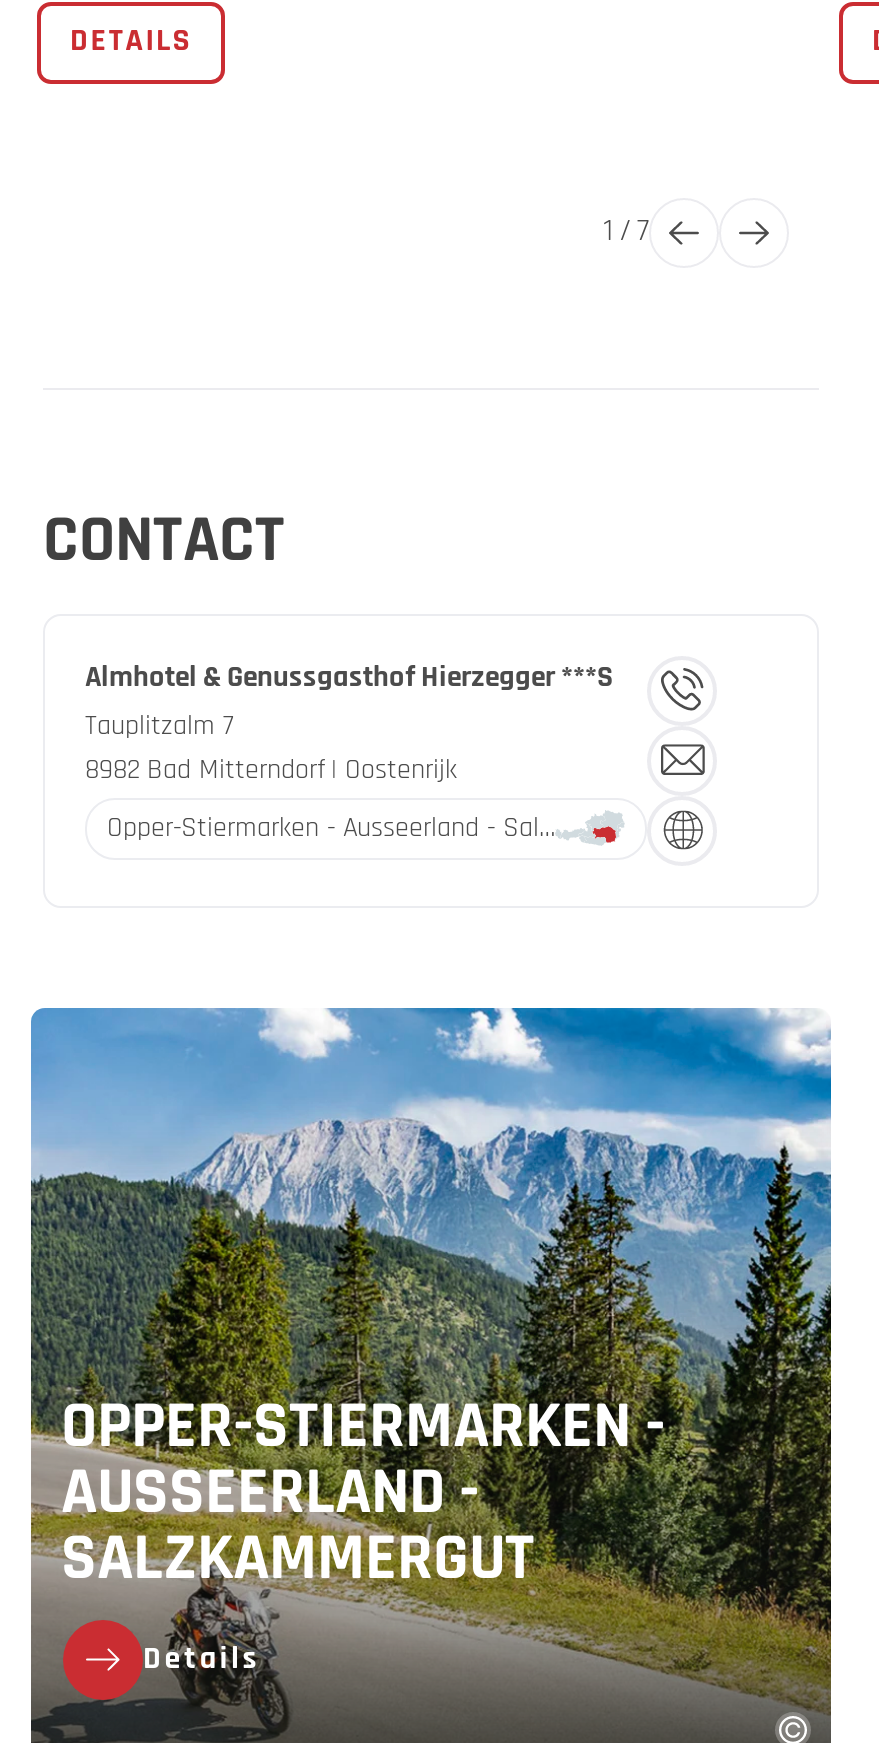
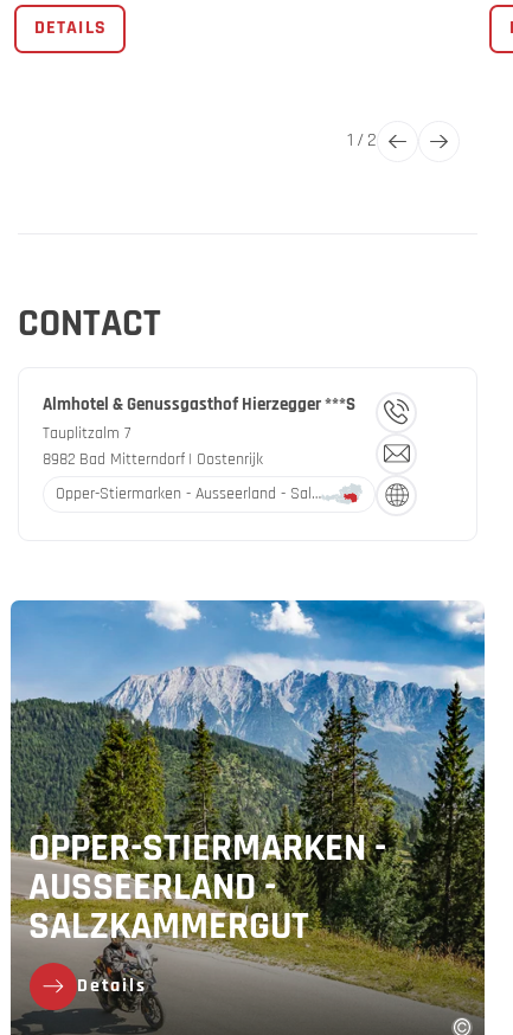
[603,211,649,253] 1 / 7 -> [347,128,377,153] 1 / 2

